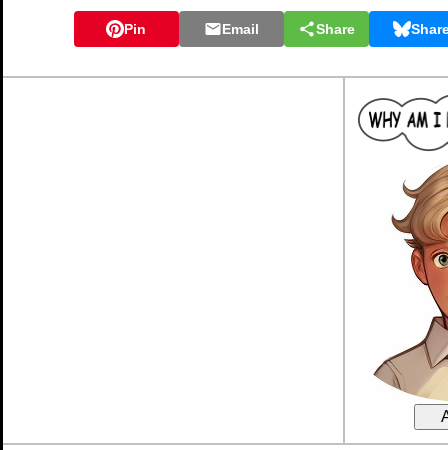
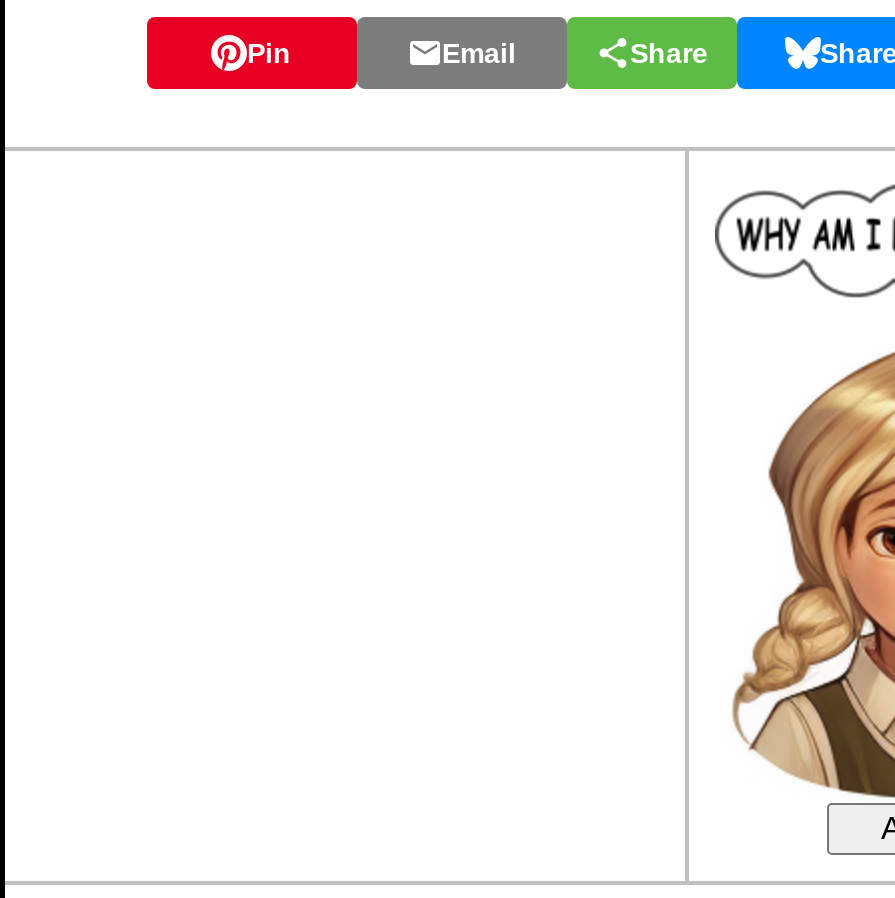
[367,164,445,401] [image] -> [731,325,889,799] [image]

